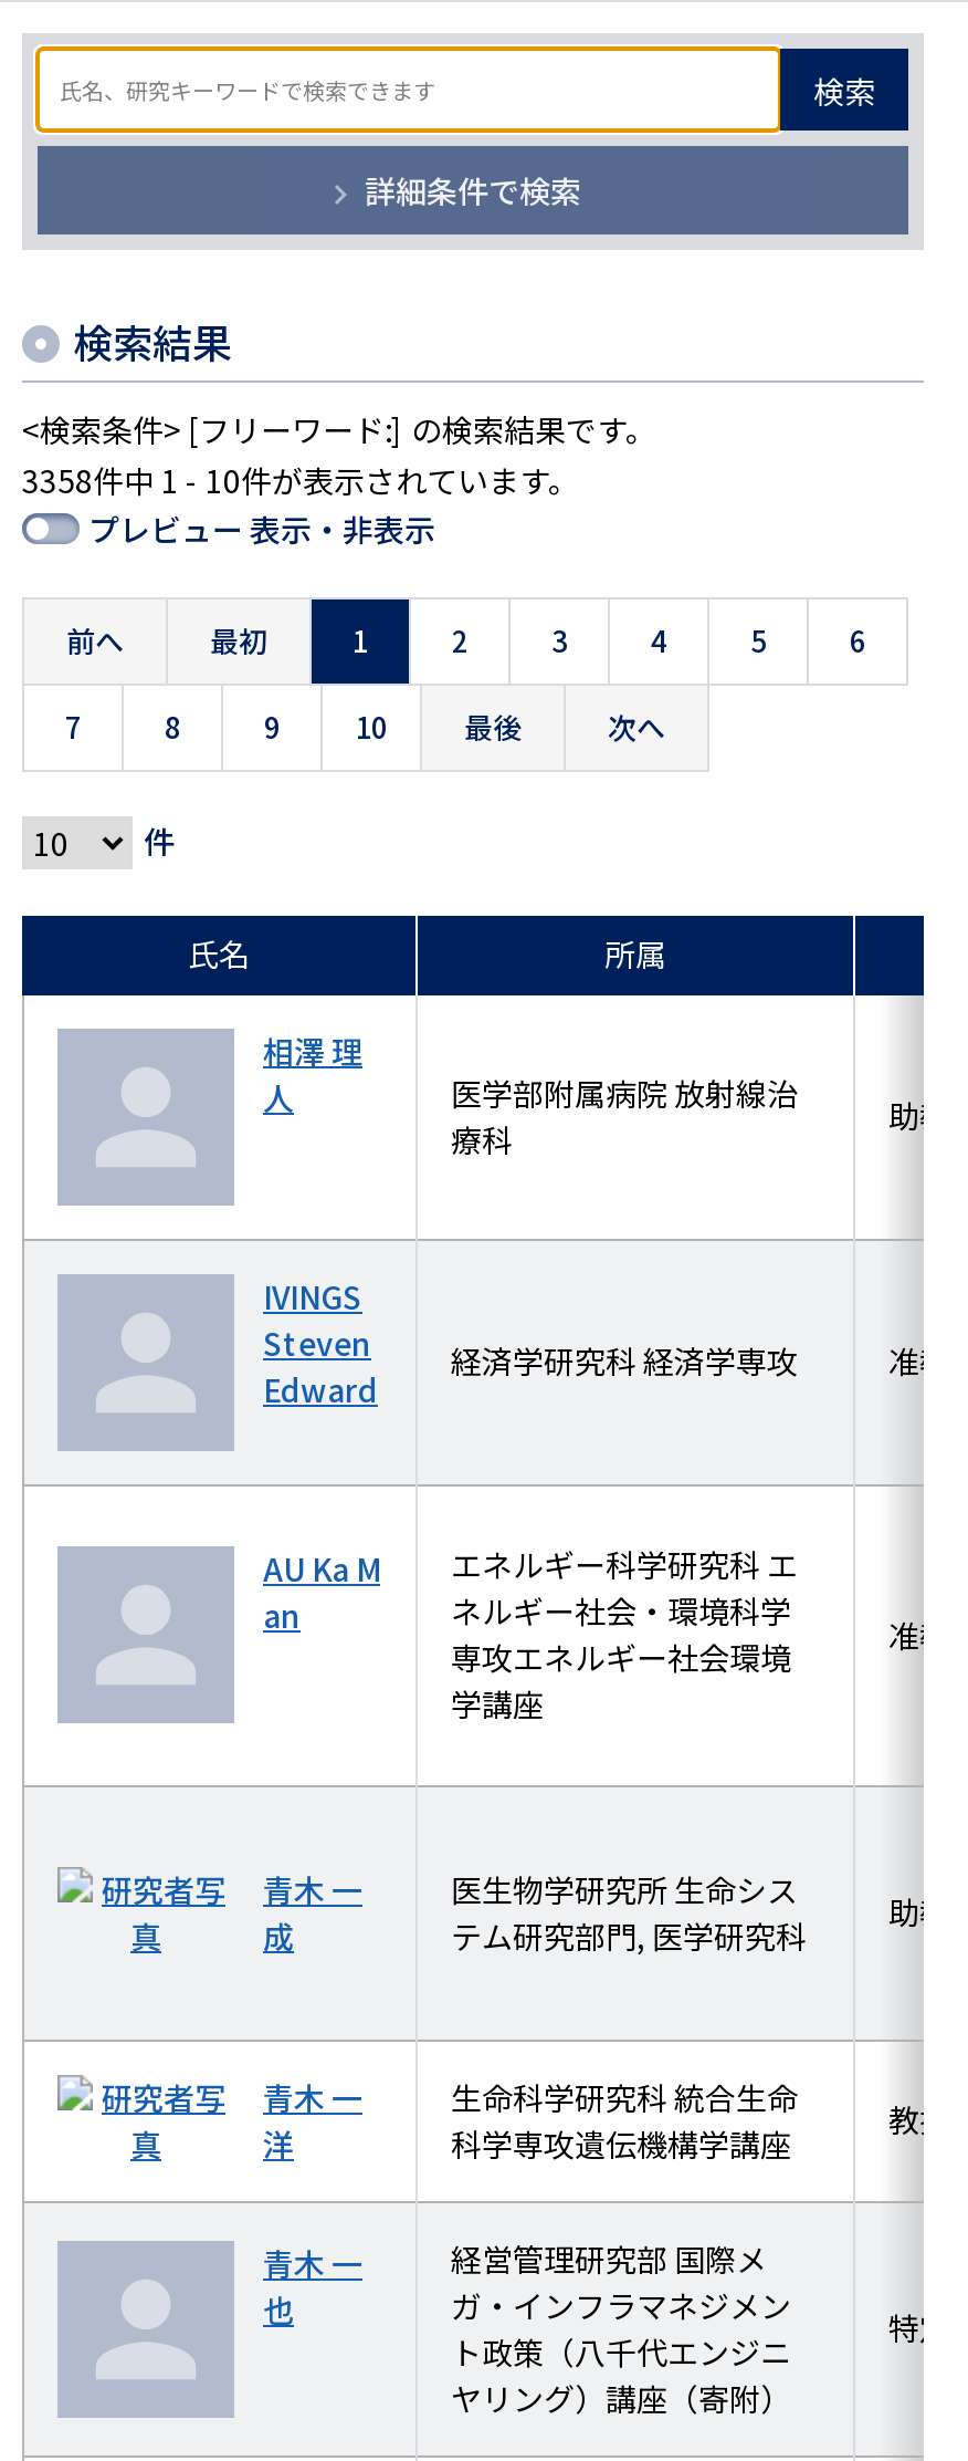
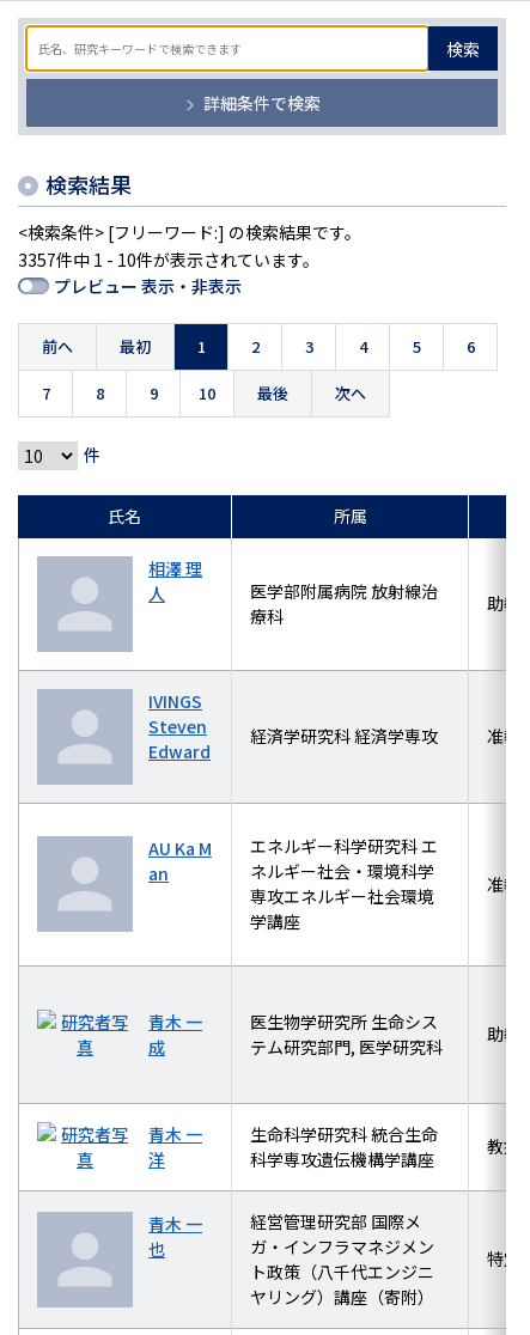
[22,458,579,502] 3358件中 1 - 10件が表示されています。 -> [18,248,319,271] 3357件中 1 - 10件が表示されています。

